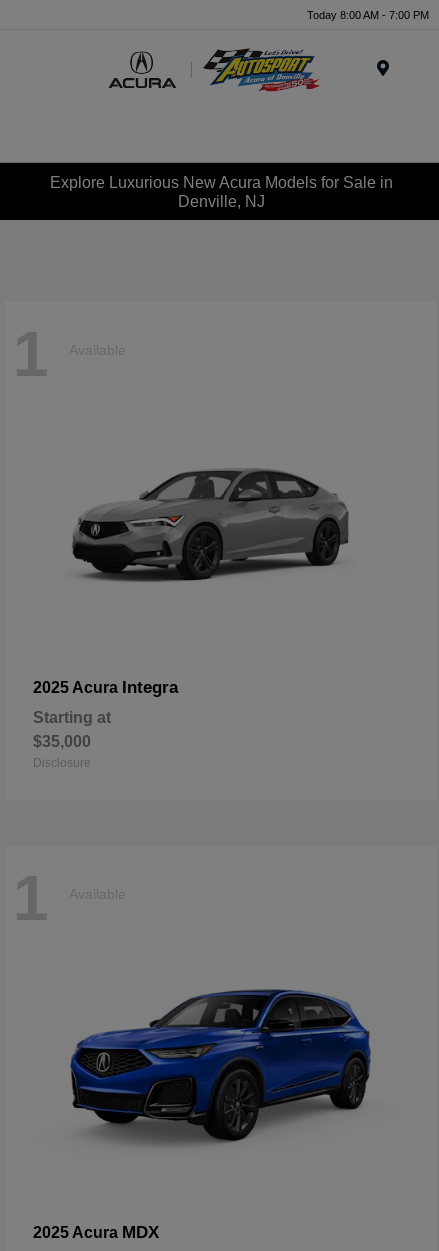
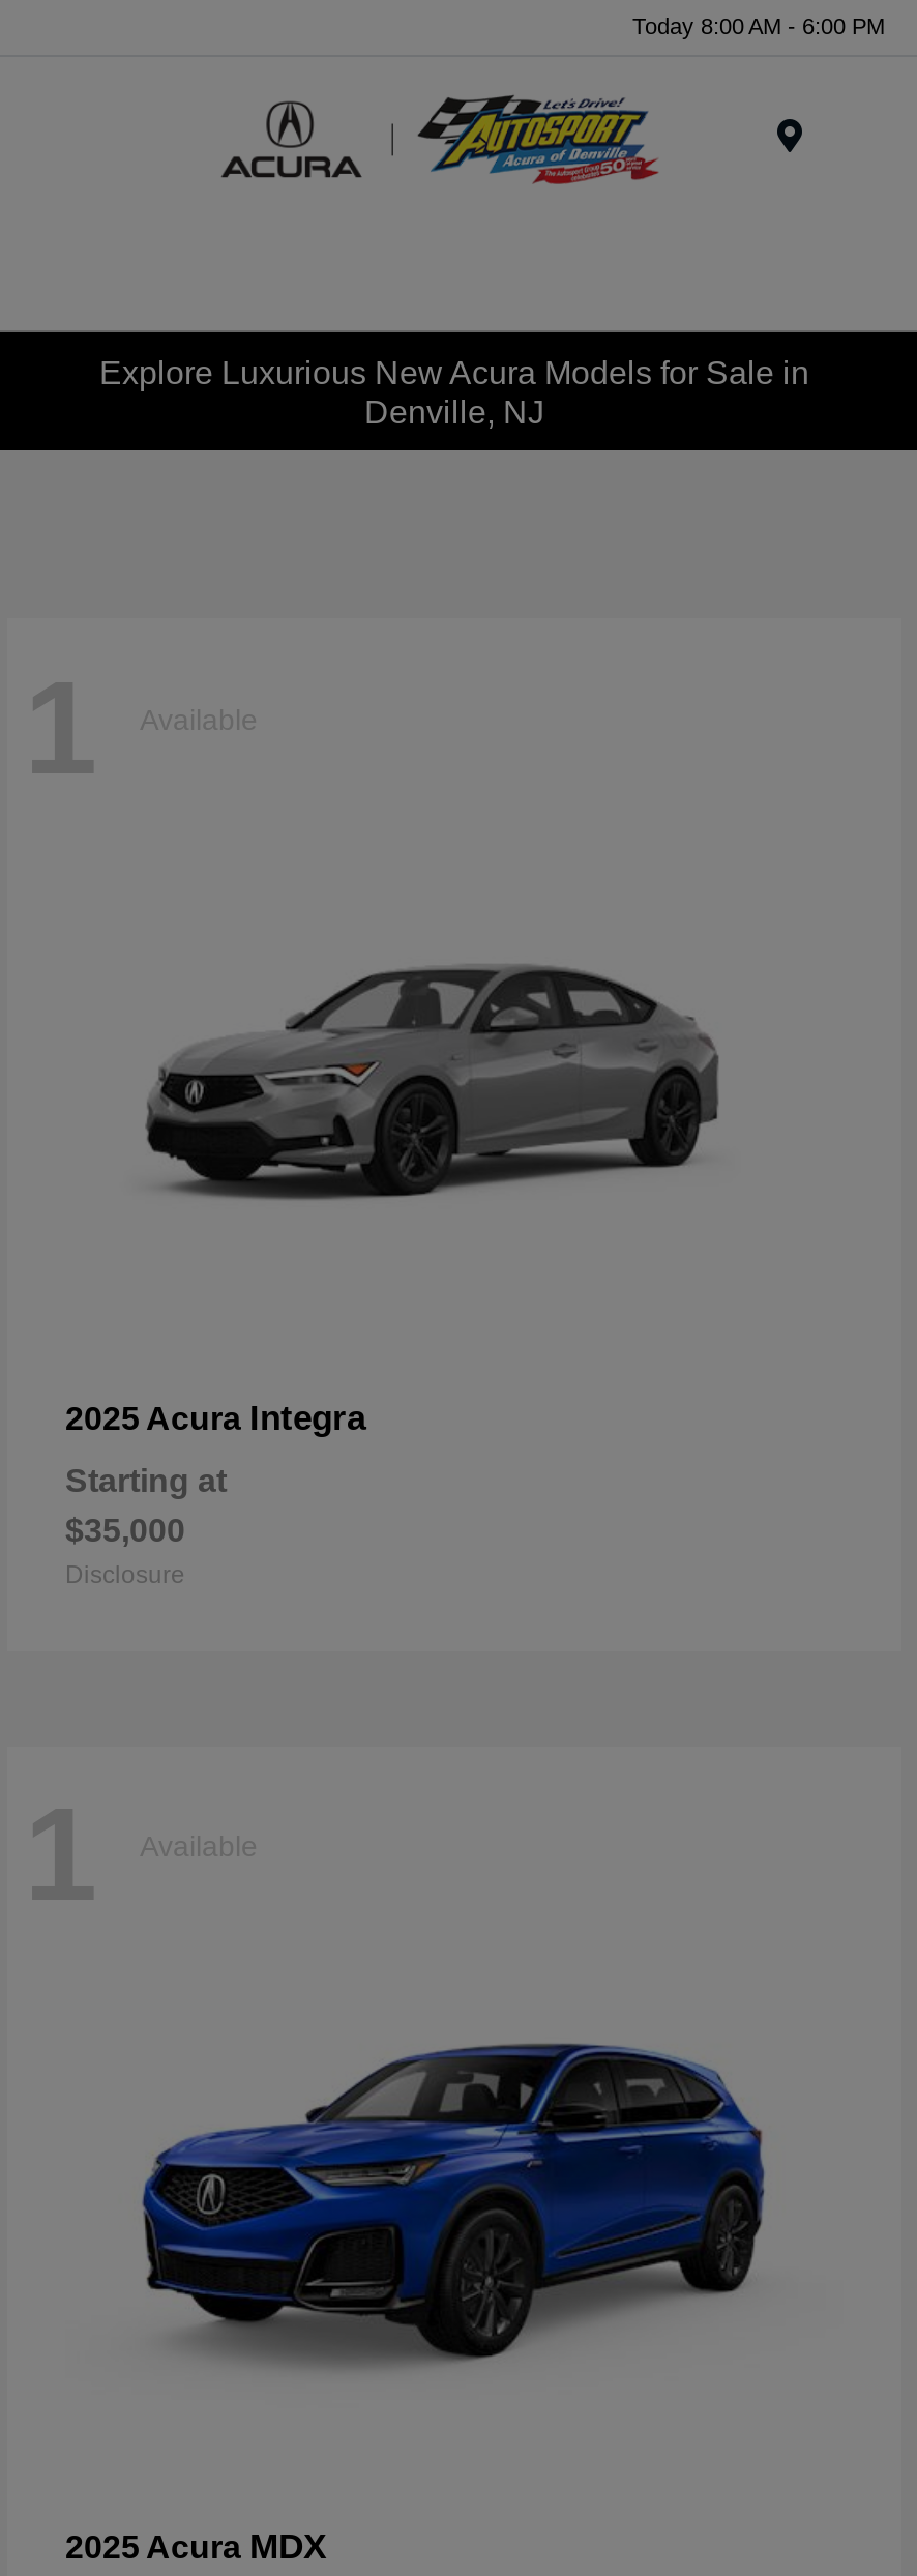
[307,8,429,20] Today 8:00 AM - 7:00 PM -> [632,12,885,37] Today 8:00 AM - 6:00 PM

